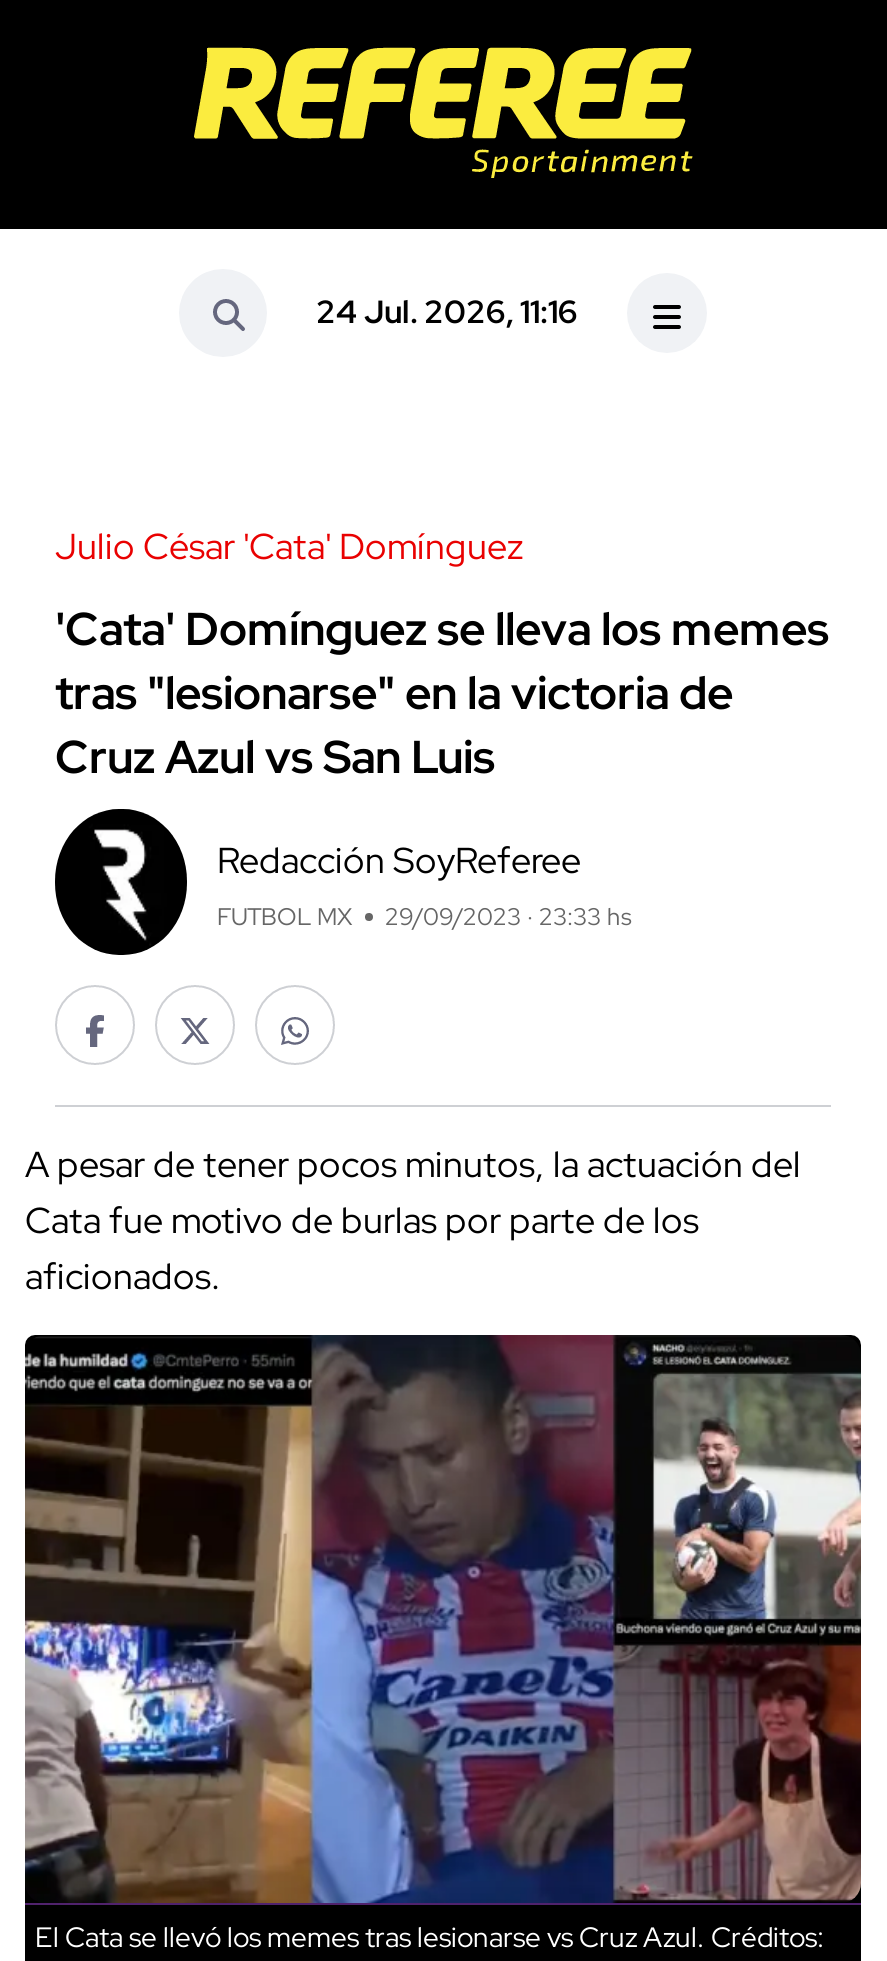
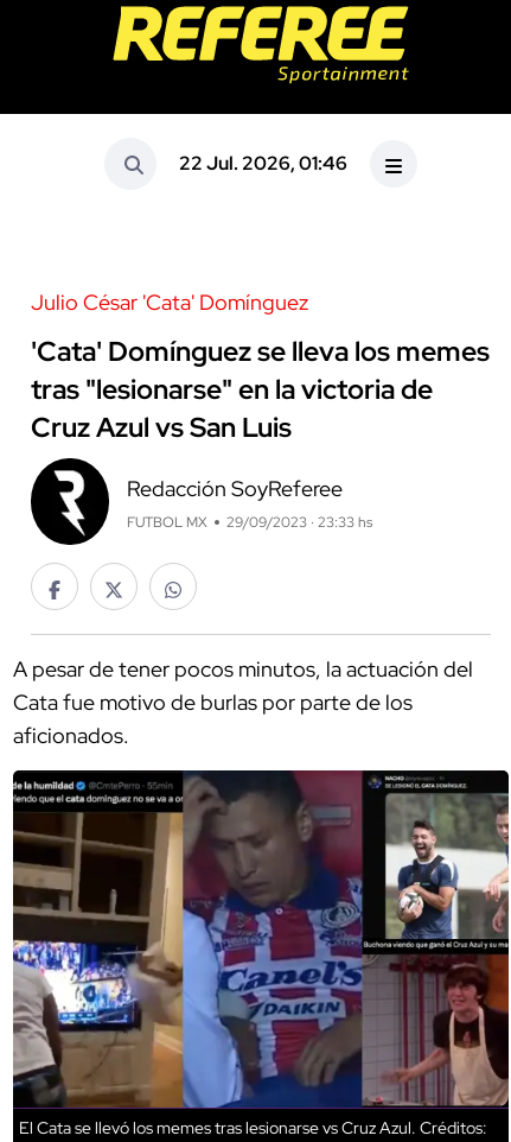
[316,291,578,333] 24 Jul. 2026, 11:16 -> [179,151,347,176] 22 Jul. 2026, 01:46

